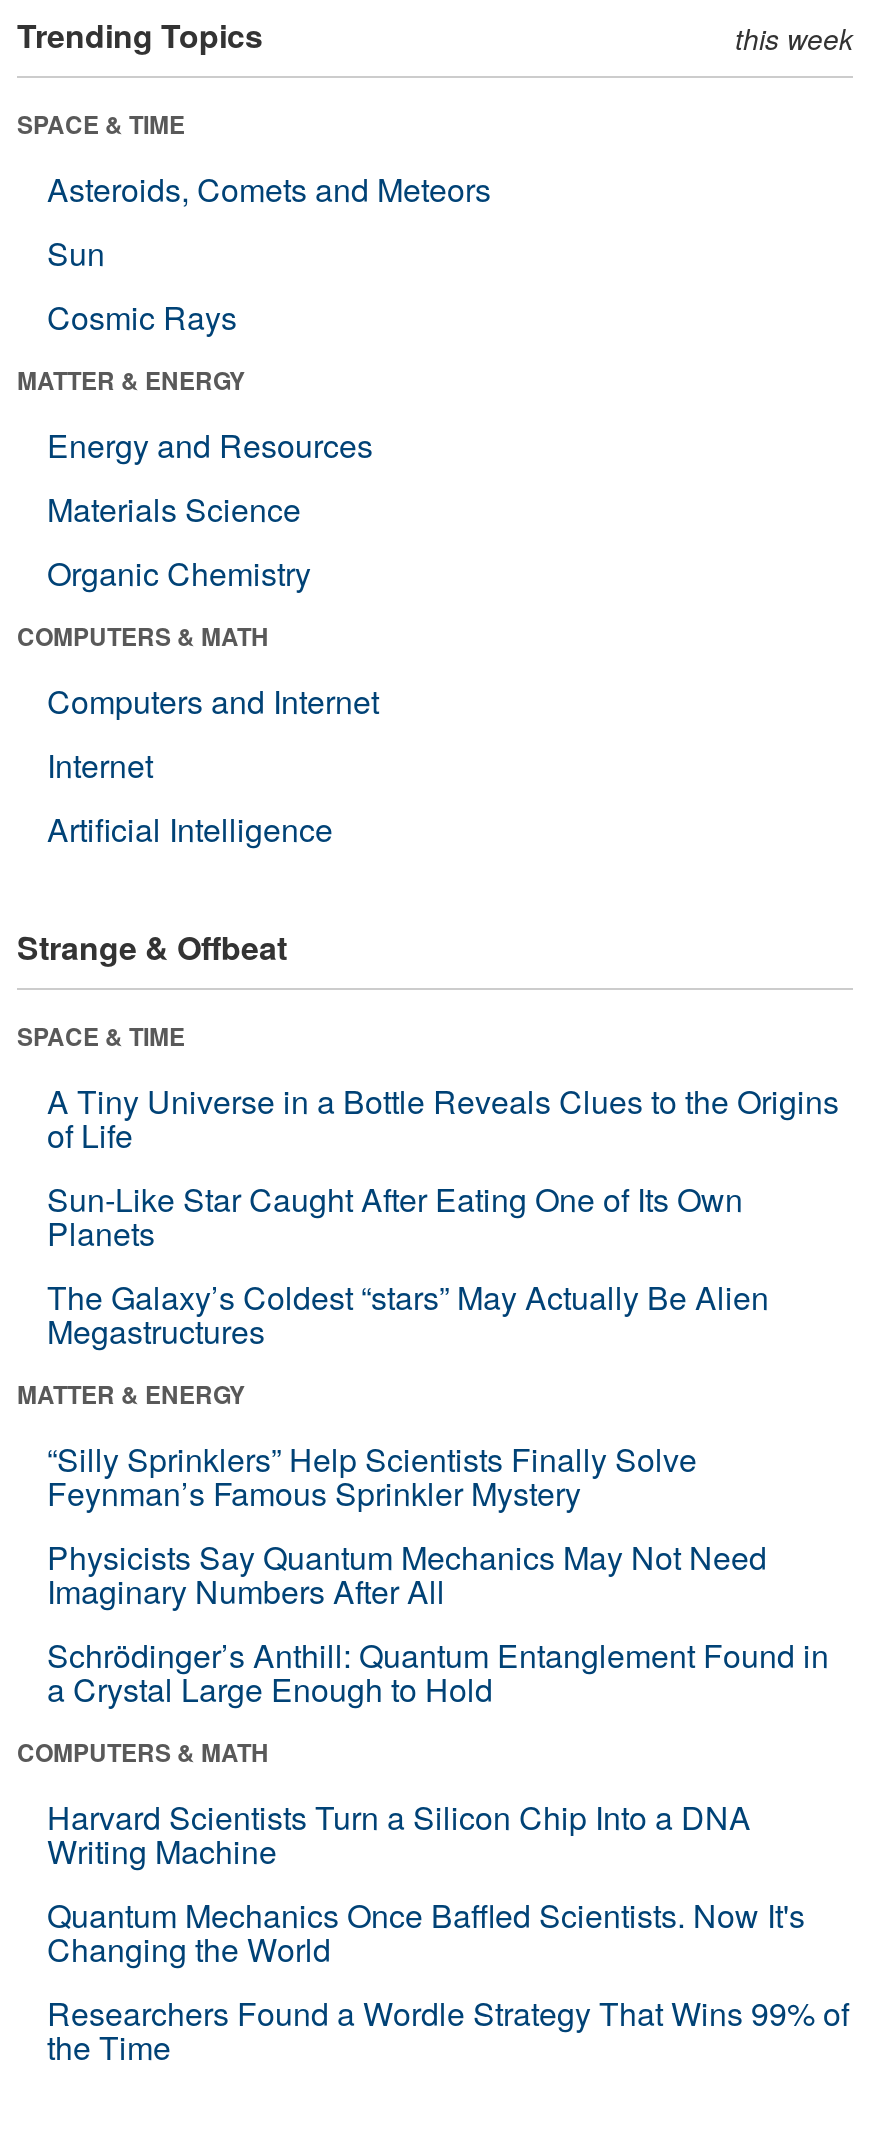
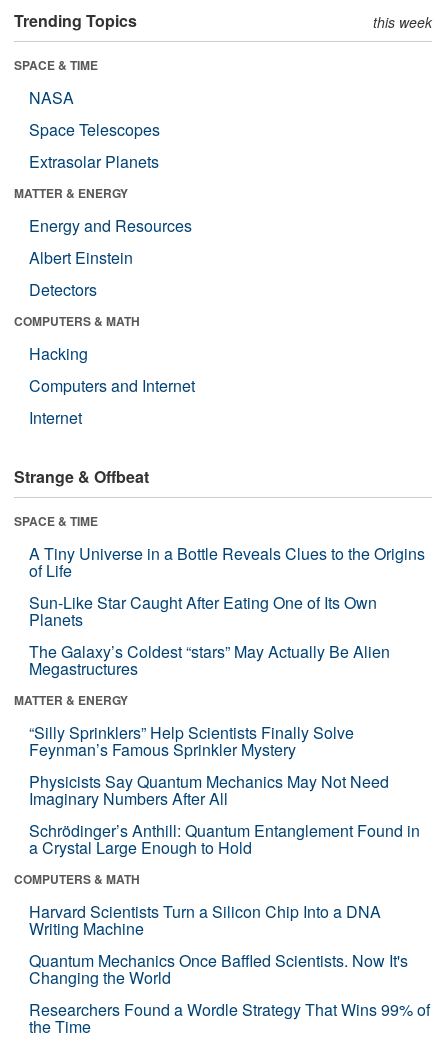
[47,166,491,340] Asteroids, Comets and Meteors | Sun | Cosmic Rays -> [29,86,160,173] NASA | Space Telescopes | Extrasolar Planets
[47,486,311,596] Materials Science | Organic Chemistry -> [29,246,133,301] Albert Einstein | Detectors
none -> [29,342,88,365] Hacking
moved [47,678,379,788] -> [29,374,195,429]: Computers and Internet | Internet
[47,806,333,852] Artificial Intelligence -> none

